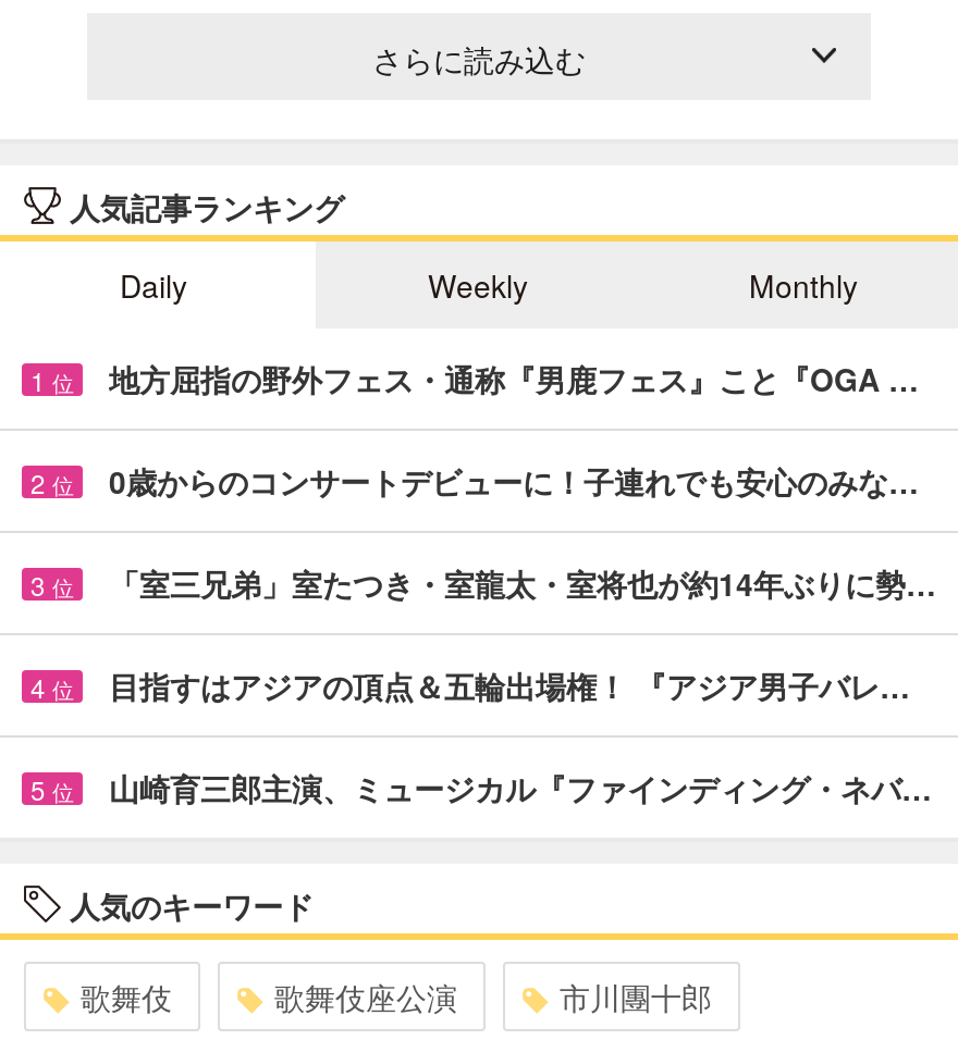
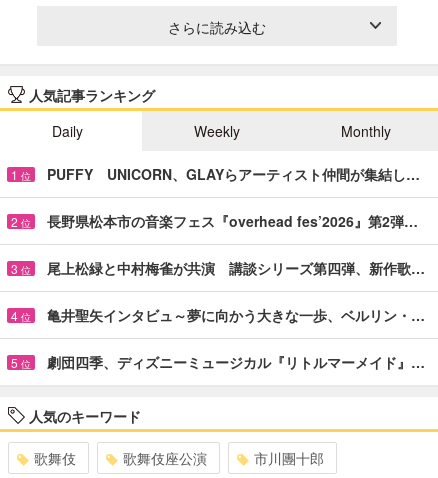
[109,356,919,400] 地方屈指の野外フェス・通称『男鹿フェス』こと『OGA … -> [47,164,420,184] PUFFY UNICORN、GLAYらアーティスト仲間が集結し…
[109,459,919,502] 0歳からのコンサートデビューに！子連れでも安心のみな… -> [47,211,418,231] 長野県松本市の音楽フェス『overhead fes’2026』第2弾…
[109,561,936,604] 「室三兄弟」室たつき・室龍太・室将也が約14年ぶりに勢… -> [47,258,425,278] 尾上松緑と中村梅雀が共演 講談シリーズ第四弾、新作歌…
[109,663,910,707] 目指すはアジアの頂点＆五輪出場権！ 『アジア男子バレ… -> [47,305,425,325] 亀井聖矢インタビュ～夢に向かう大きな一歩、ベルリン・…
[109,765,932,809] 山崎育三郎主演、ミュージカル『ファインディング・ネバ… -> [47,352,425,372] 劇団四季、ディズニーミュージカル『リトルマーメイド』…

